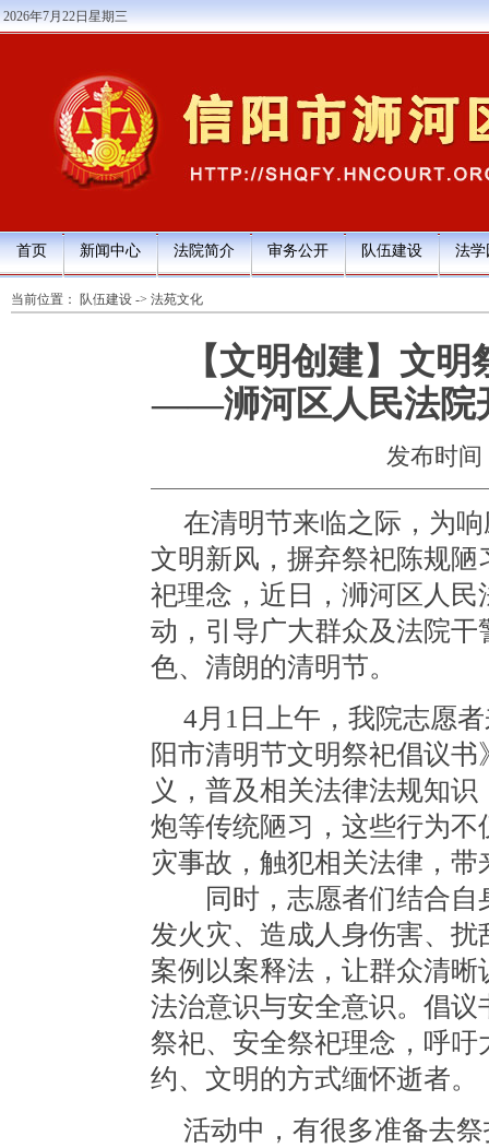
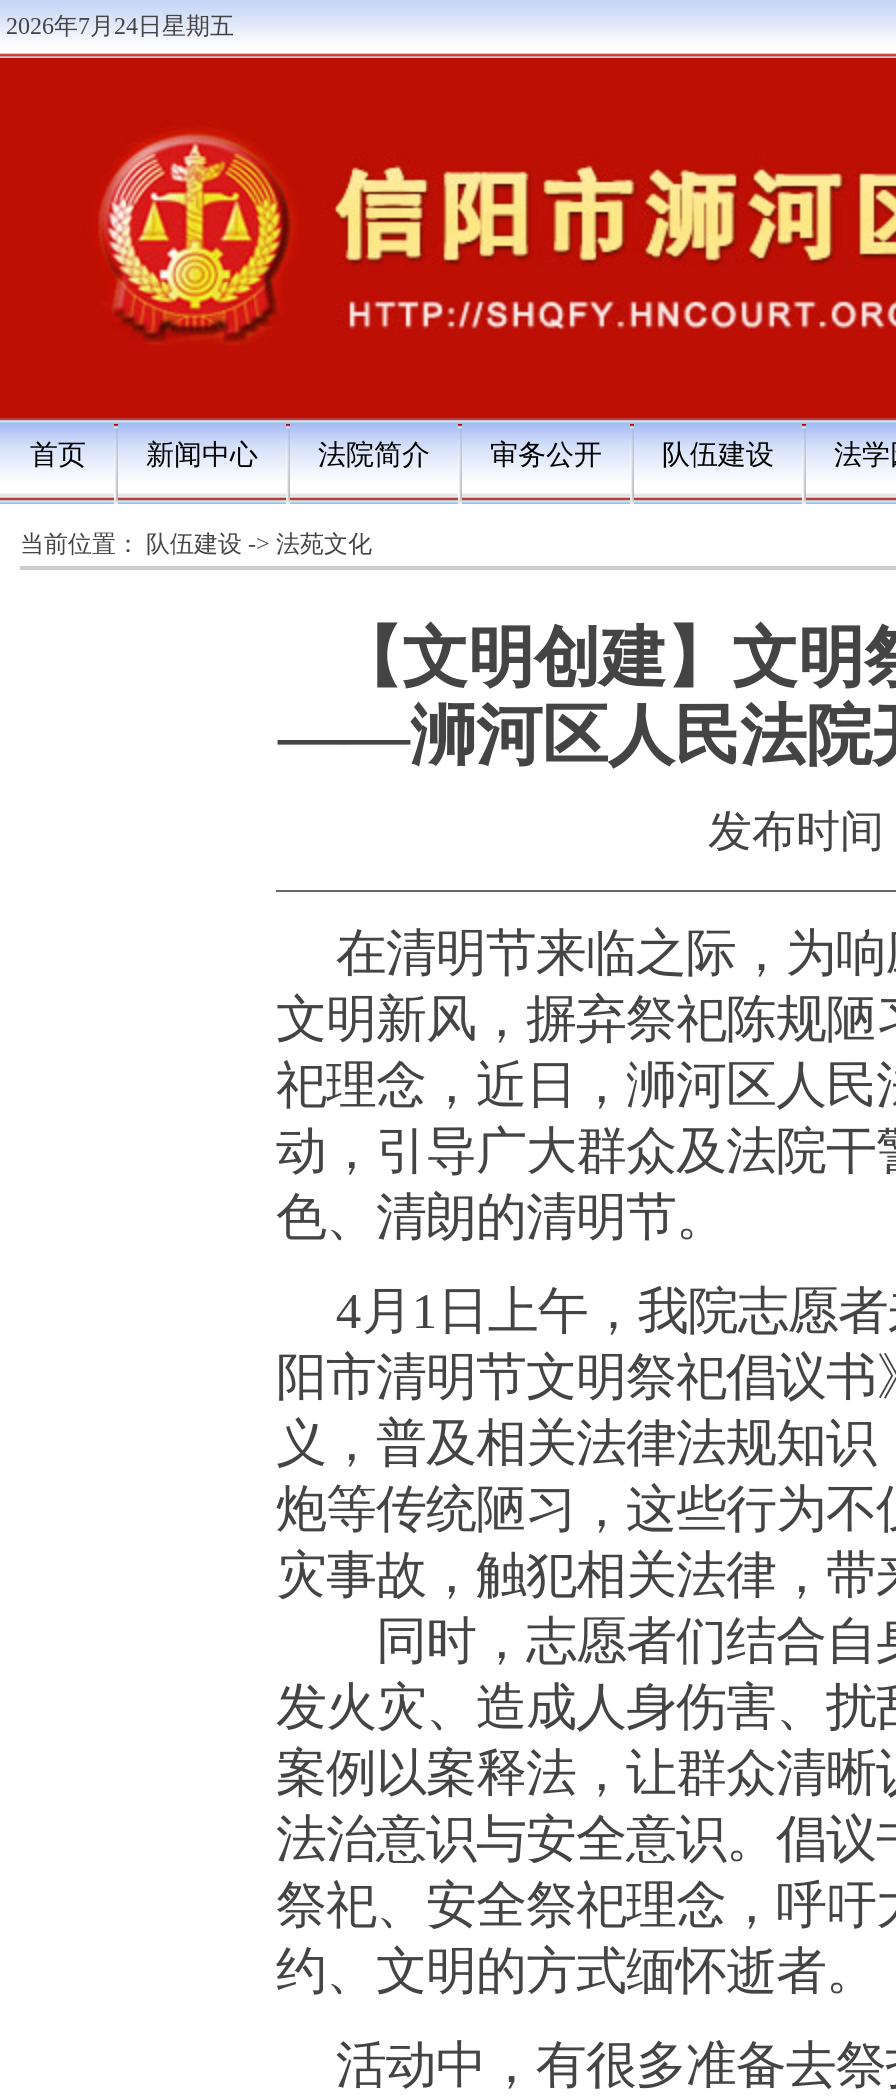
[3,9,128,24] 2026年7月22日星期三 -> [6,12,234,40] 2026年7月24日星期五

